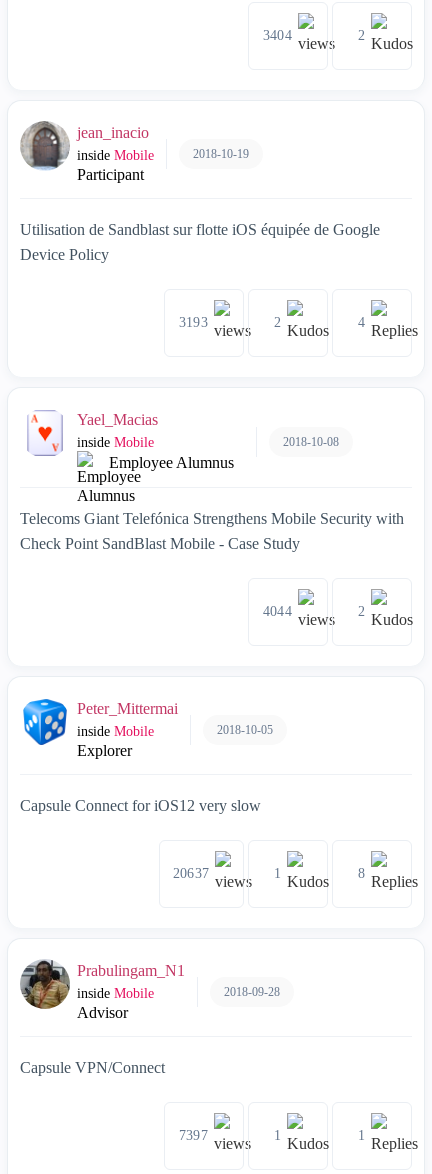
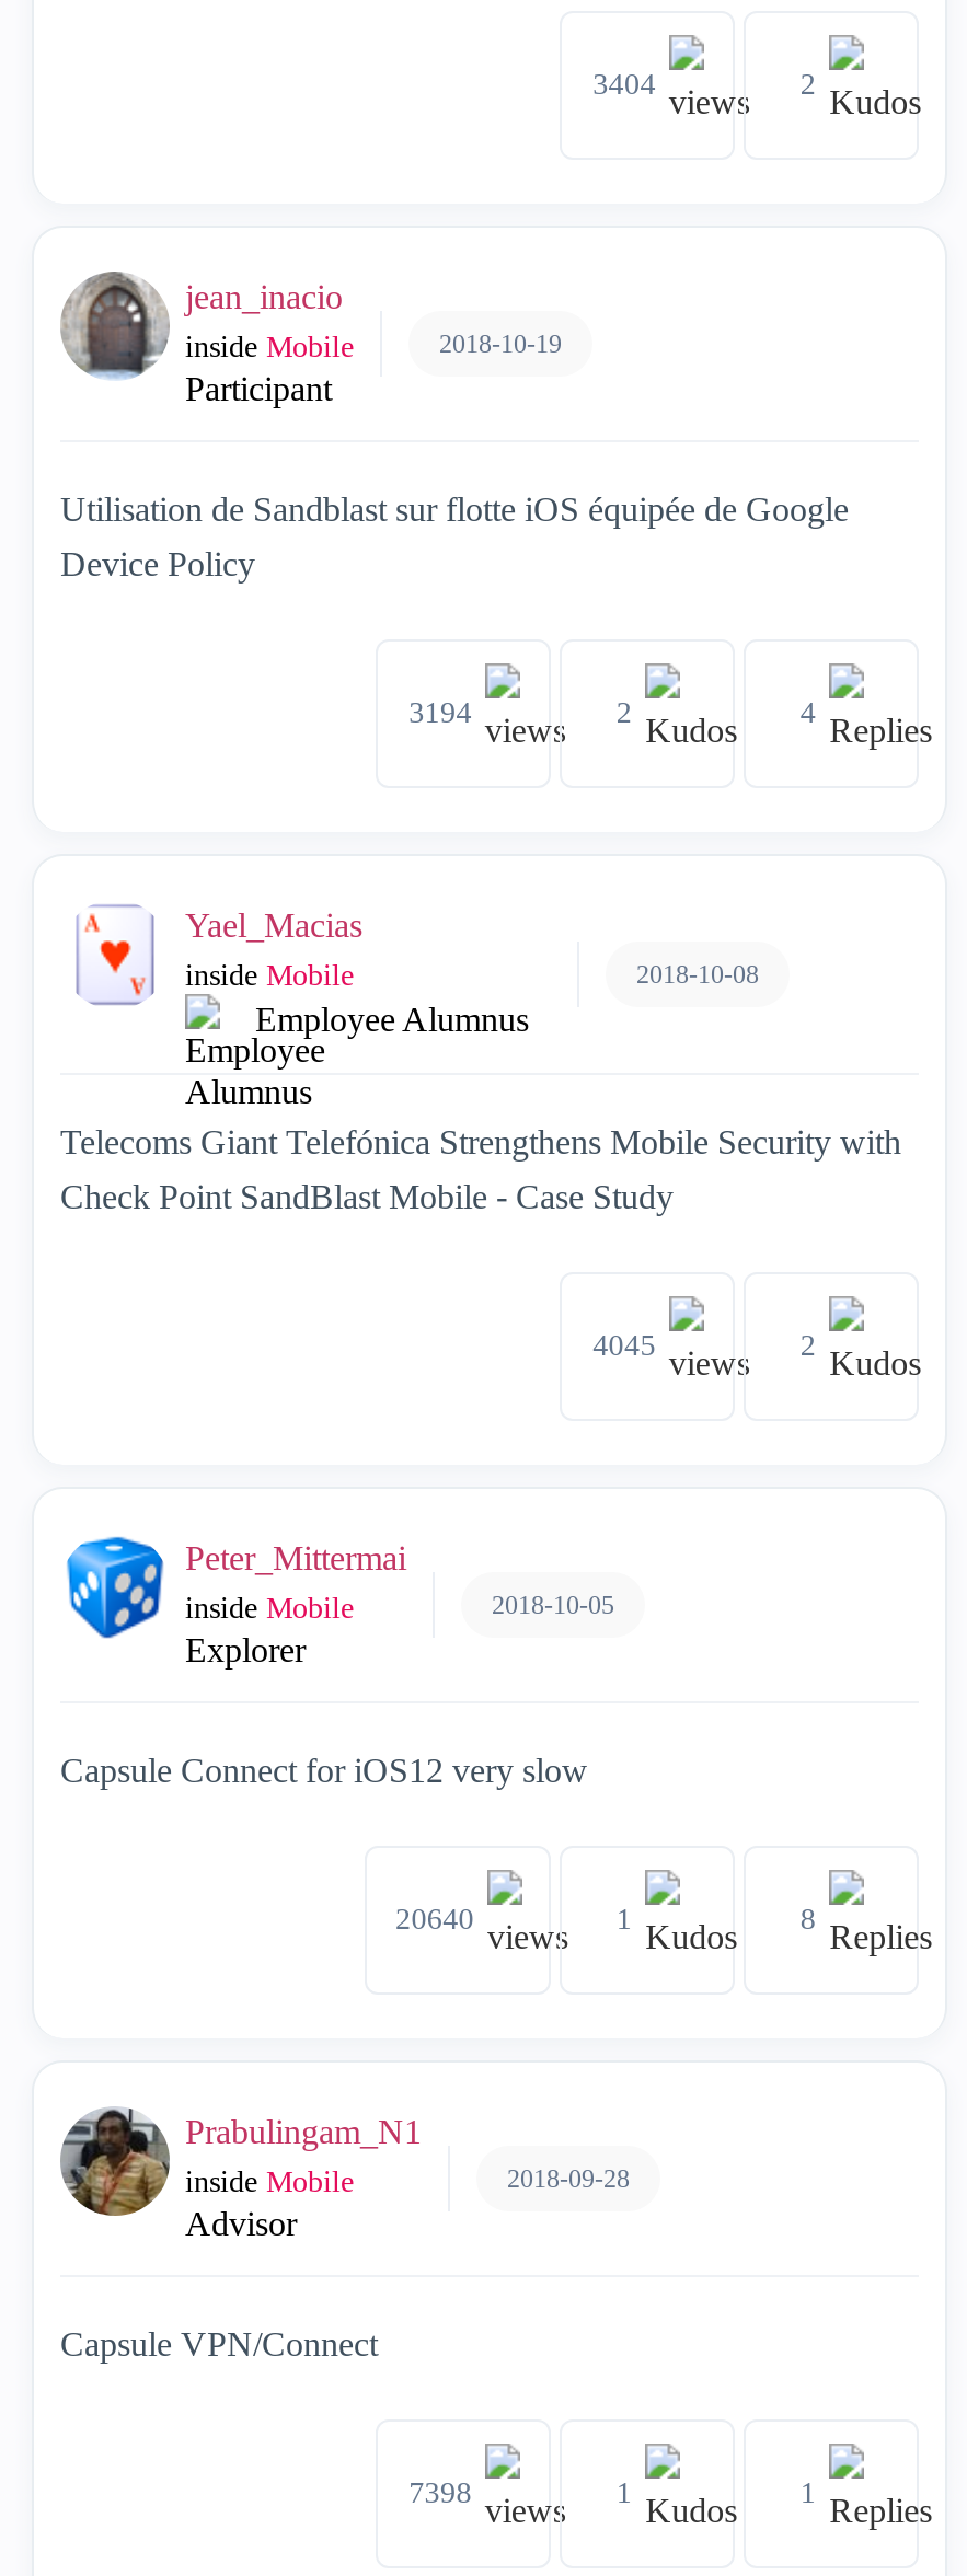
[179,315,208,330] 3193 -> [409,696,472,729] 3194
[263,604,292,619] 4044 -> [593,1329,656,1362] 4045
[173,866,209,881] 20637 -> [395,1903,474,1936] 20640
[179,1128,208,1143] 7397 -> [409,2476,472,2509] 7398

